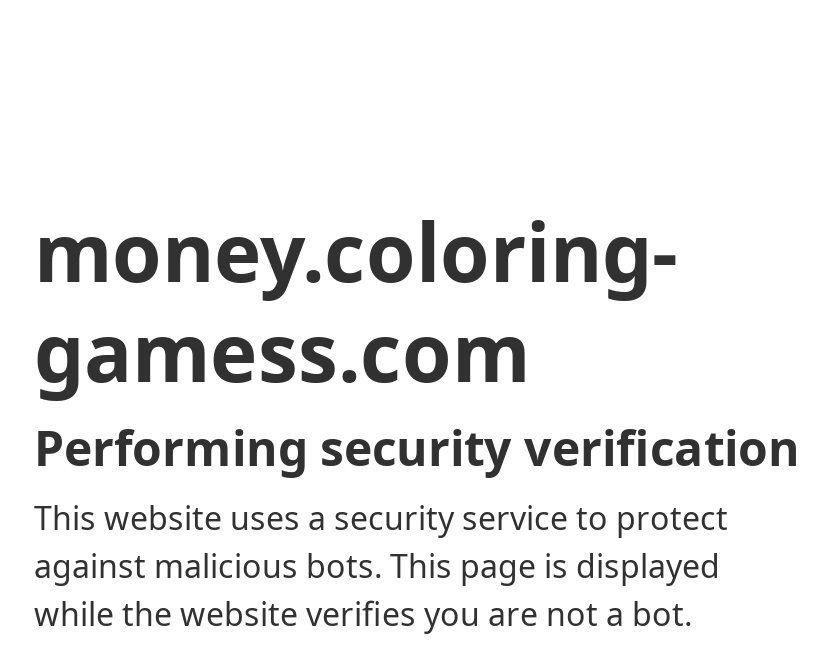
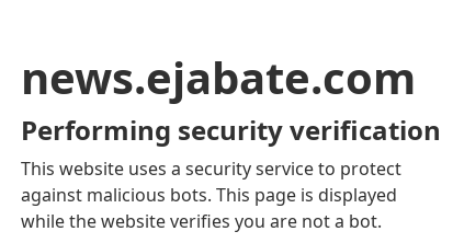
[34,196,678,406] money.coloring- | gamess.com -> [21,47,416,107] news.ejabate.com

